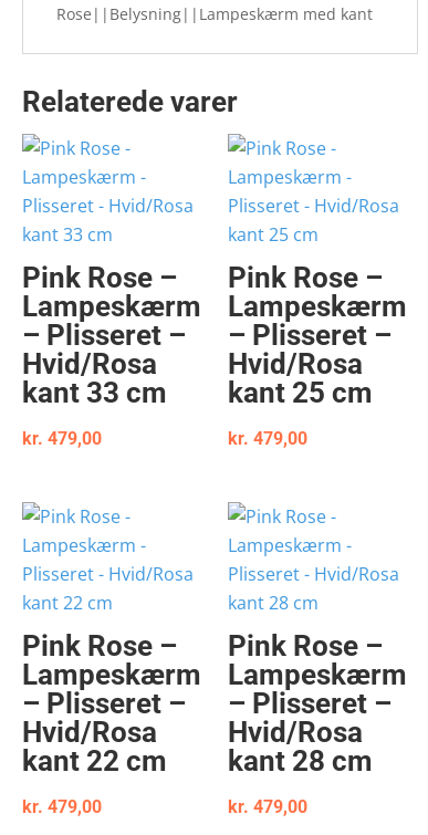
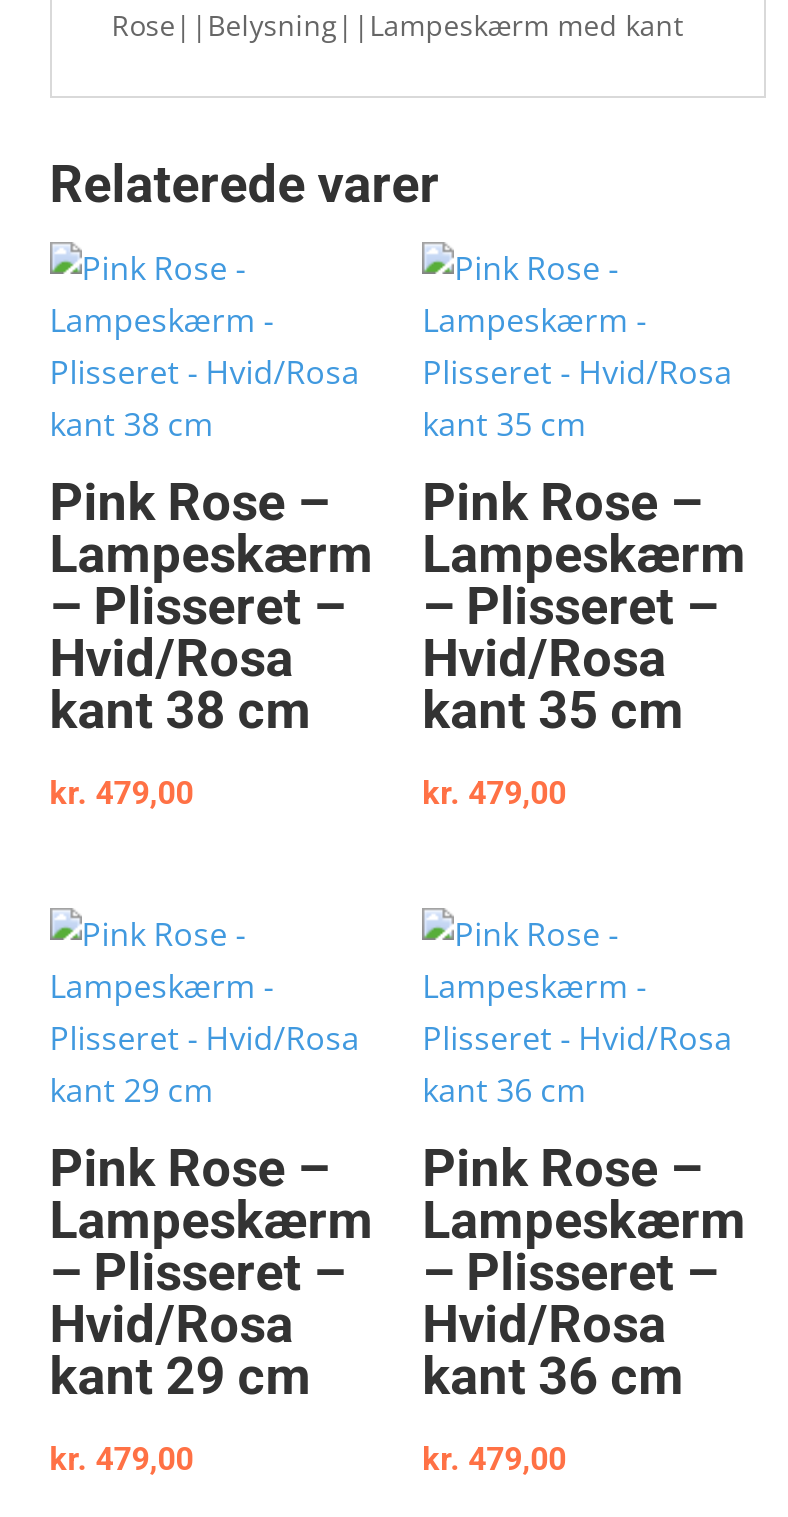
[22,376,167,409] kant 33 cm -> [50,680,312,740] kant 38 cm
[228,376,373,409] kant 25 cm -> [422,680,684,740] kant 35 cm
[22,744,167,777] kant 22 cm -> [50,1346,312,1406] kant 29 cm
[228,744,373,777] kant 28 cm -> [422,1346,684,1406] kant 36 cm

